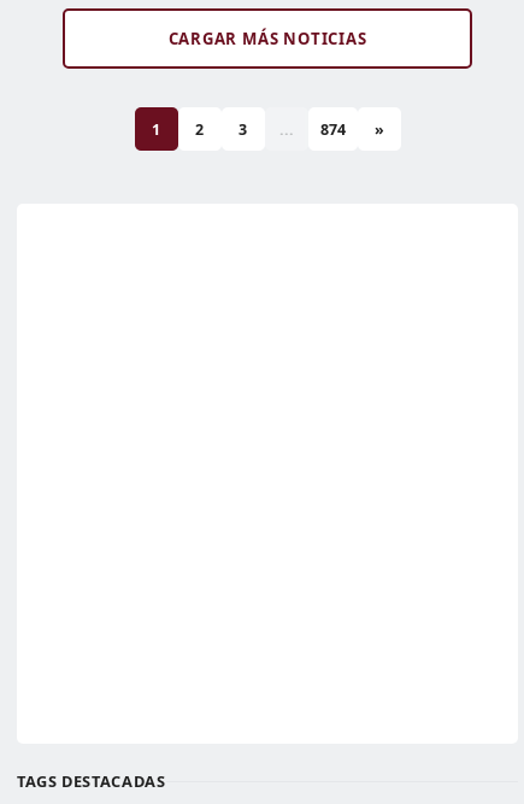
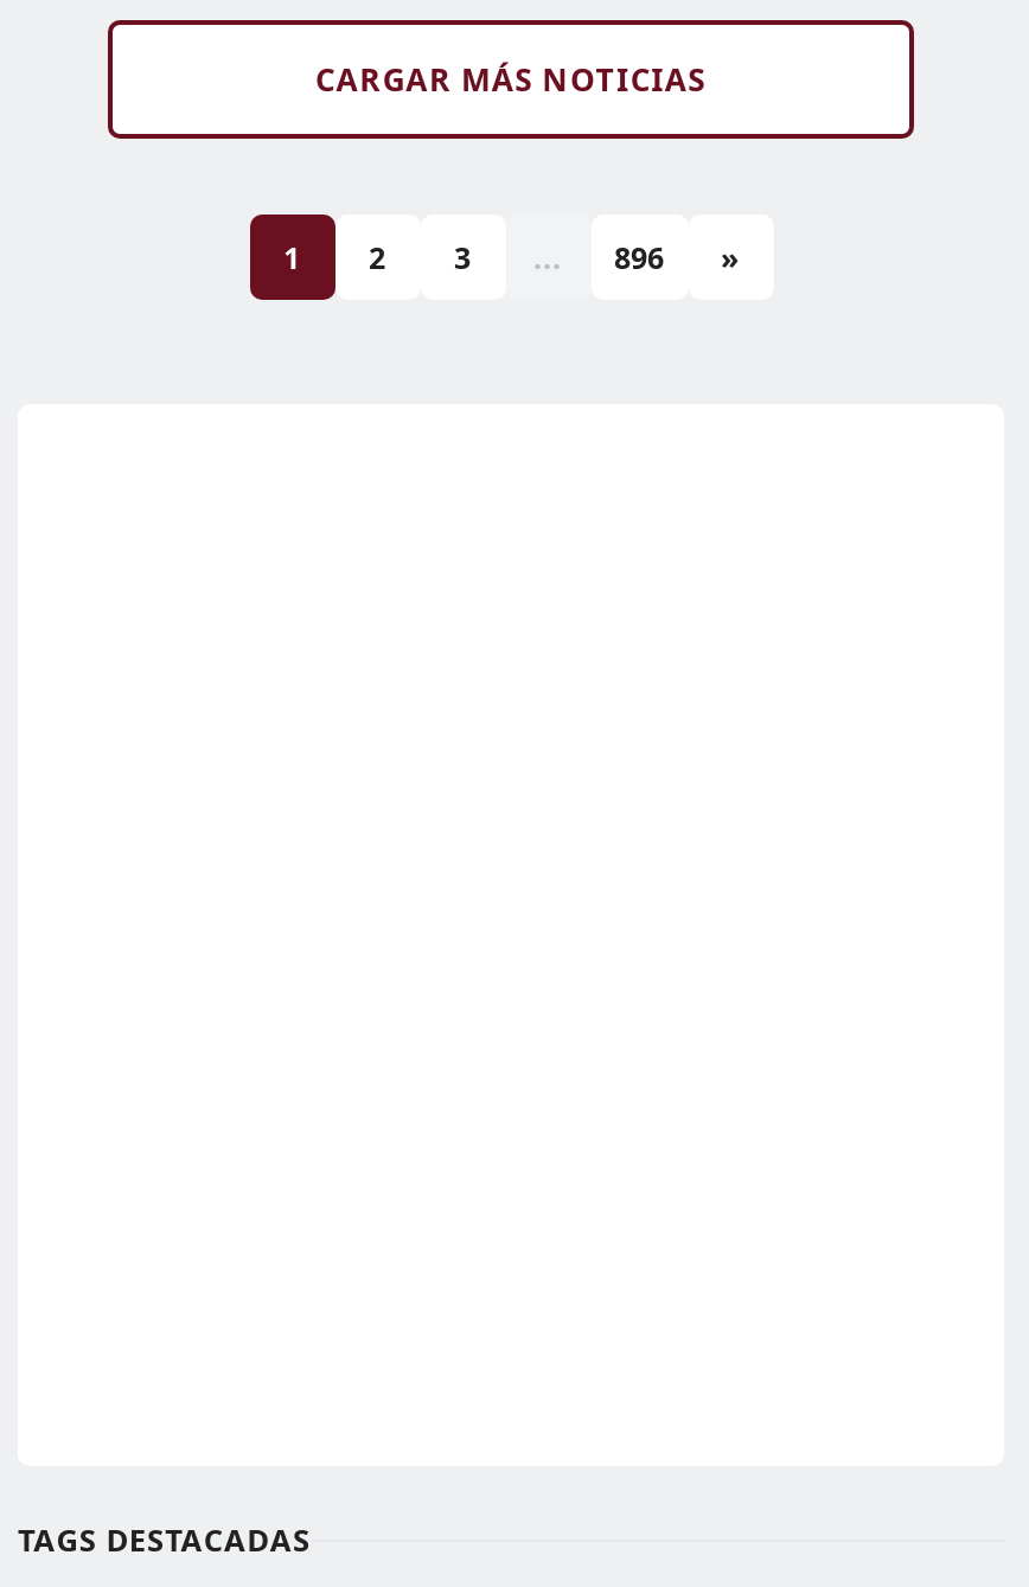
[320,119,345,139] 874 -> [614,237,664,277] 896

